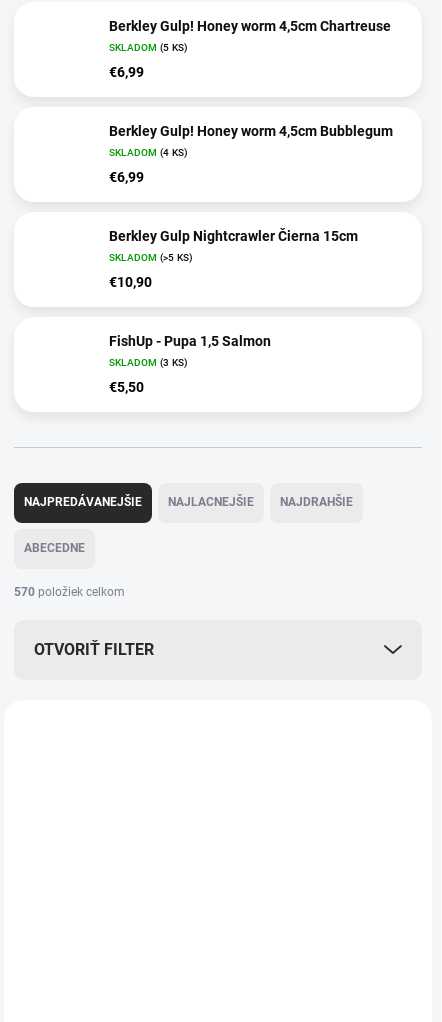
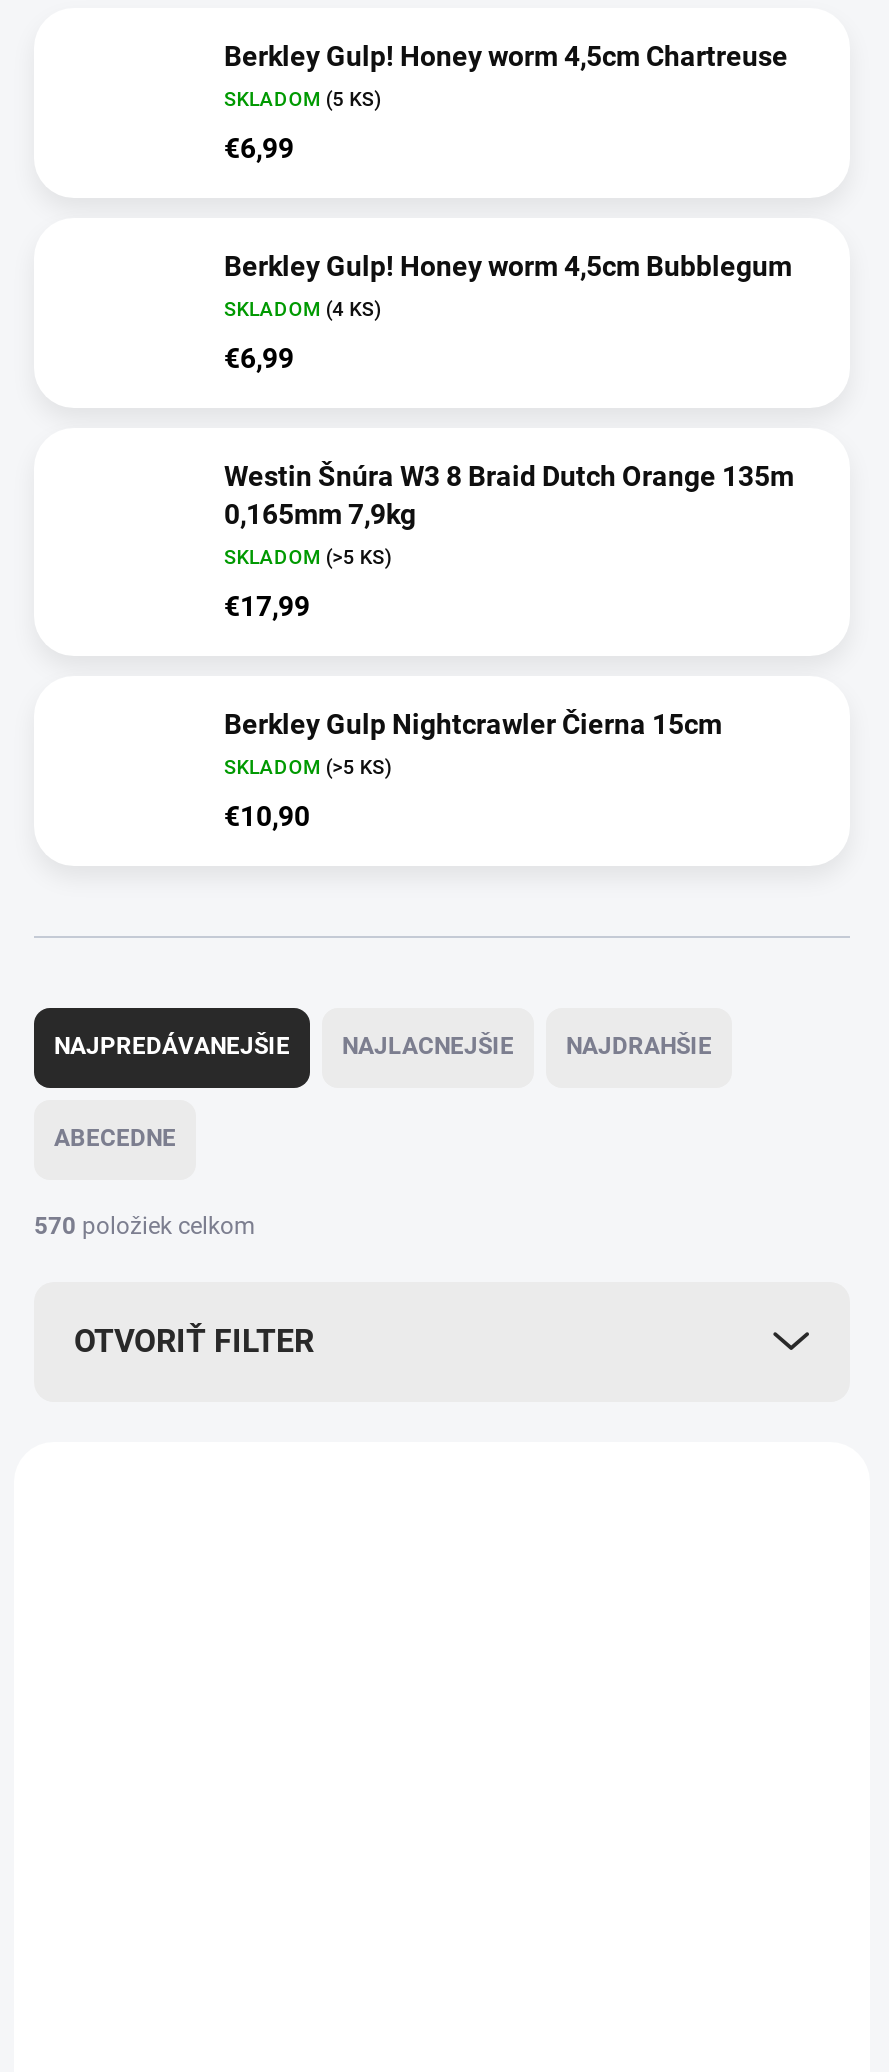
none -> [224,460,794,622] Westin Šnúra W3 8 Braid Dutch Orange 135m | 0,165mm 7,9kg | SKLADOM (>5 KS) | €17,99
moved [109,228,358,290] -> [224,708,722,832]: Berkley Gulp Nightcrawler Čierna 15cm | SKLADOM (>5 KS) | €10,90
[109,333,271,395] FishUp - Pupa 1,5 Salmon | SKLADOM (3 KS) | €5,50 -> none

